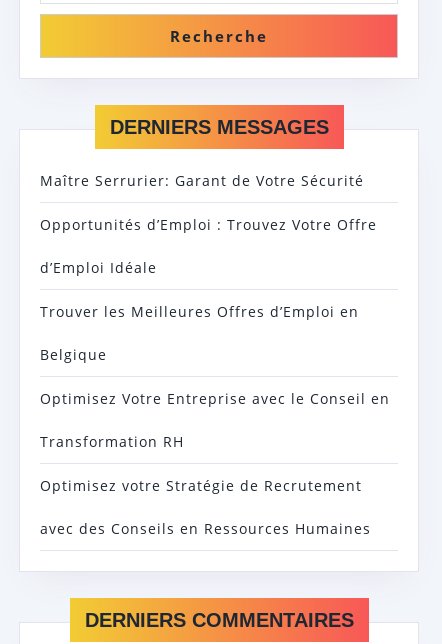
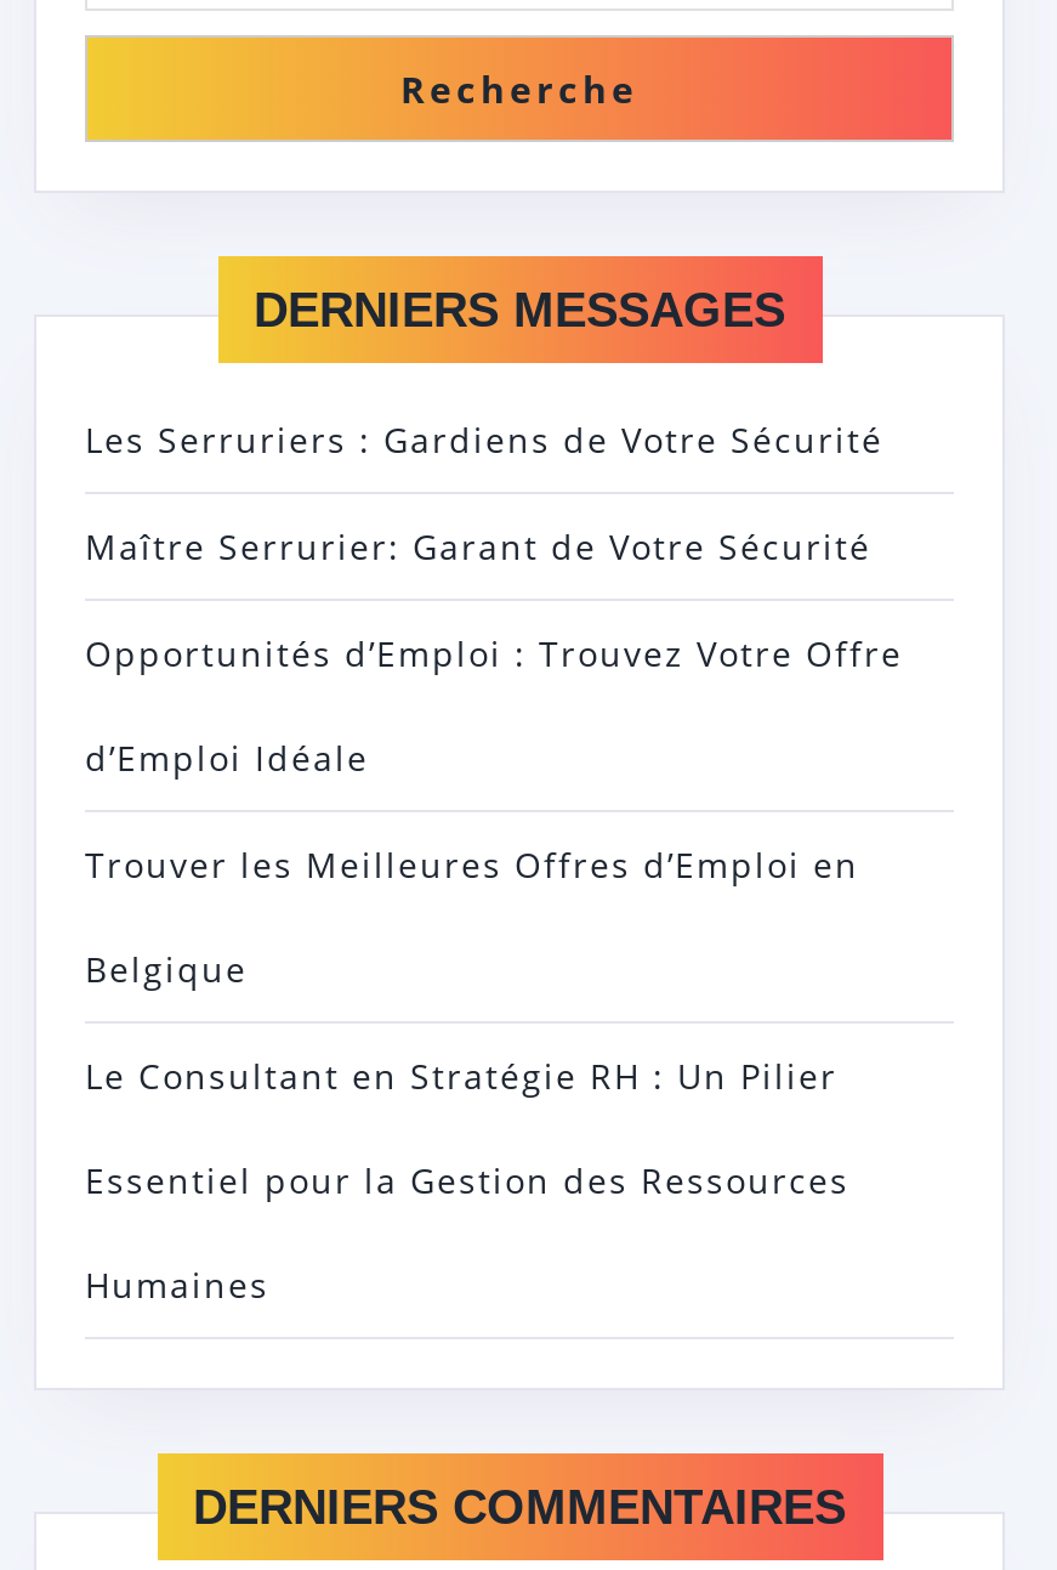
none -> [85,416,883,462] Les Serruriers : Gardiens de Votre Sécurité
moved [40,171,377,364] -> [85,523,903,991]: Maître Serrurier: Garant de Votre Sécurité | Opportunités d’Emploi : Trouvez Votre Offre | d’Emploi Idéale | Trouver les Meilleures Offres d’Emploi en | Belgique
[40,389,390,538] Optimisez Votre Entreprise avec le Conseil en | Transformation RH | Optimisez votre Stratégie de Recrutement | avec des Conseils en Ressources Humaines -> [85,1052,849,1307] Le Consultant en Stratégie RH : Un Pilier | Essentiel pour la Gestion des Ressources | Humaines

